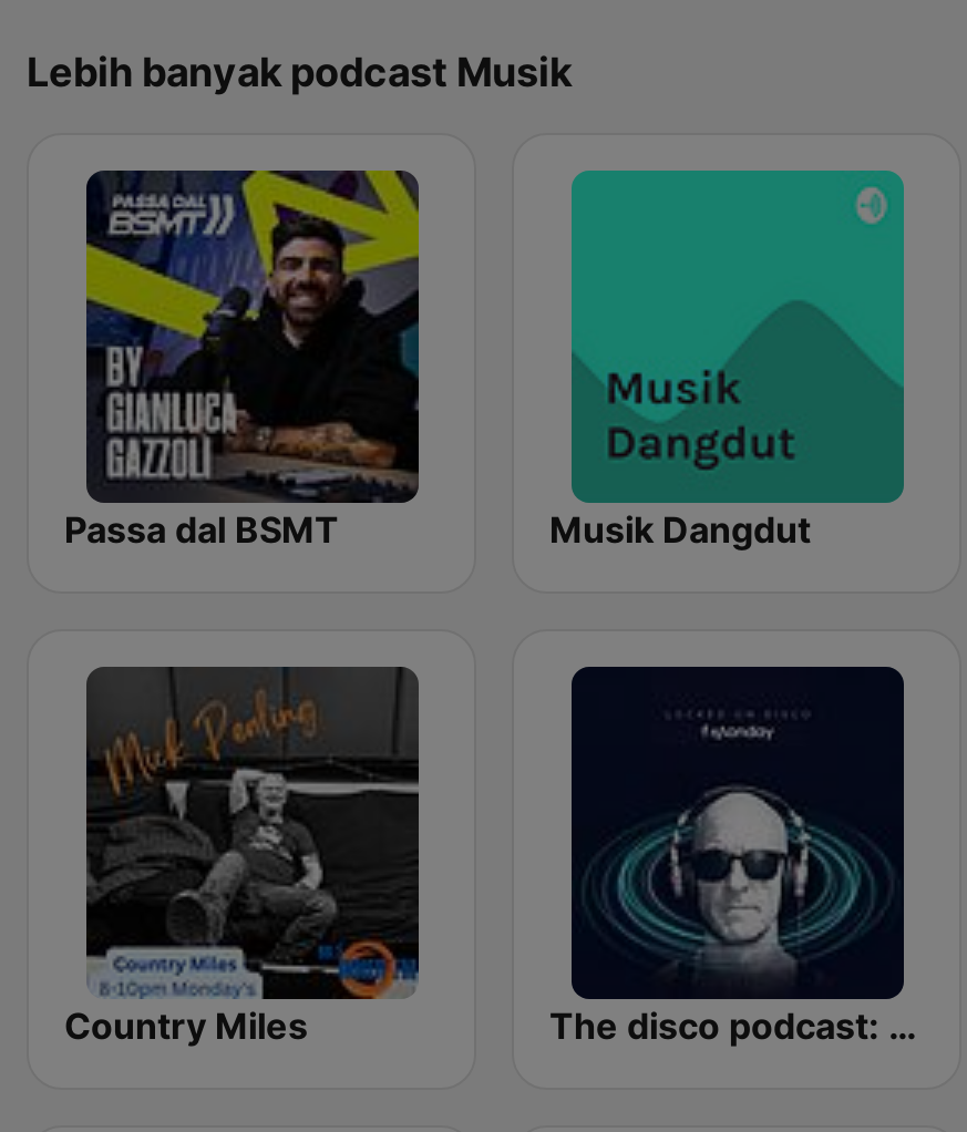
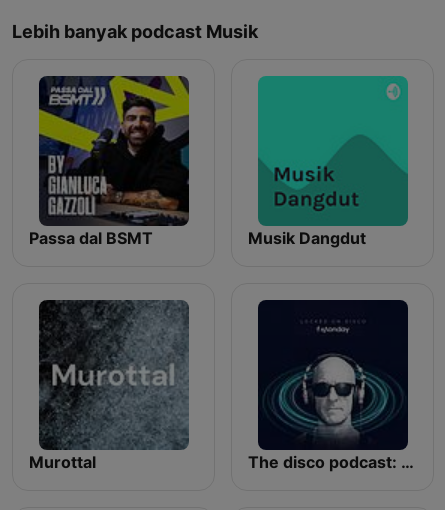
[64,667,421,1048] [image] | Country Miles -> [29,300,189,472] [image] | Murottal

